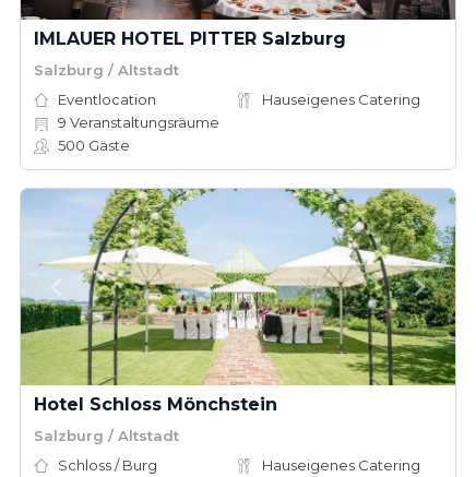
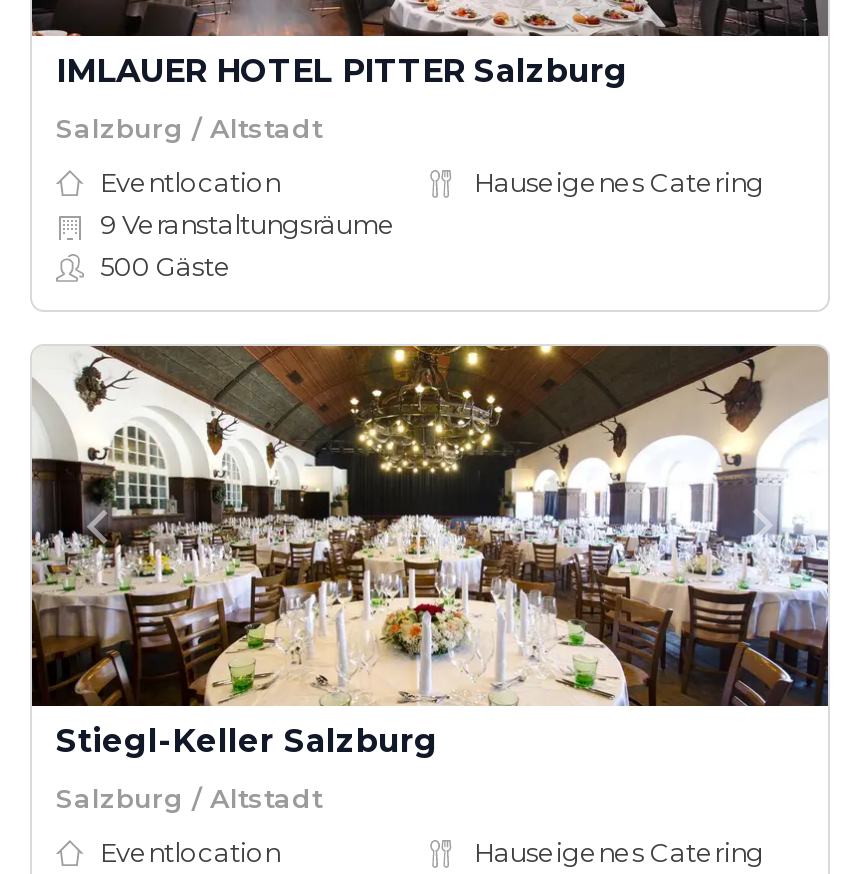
[20,188,456,415] [image] | Hotel Schloss Mönchstein -> [30,344,830,760] [image] | Stiegl-Keller Salzburg
[58,456,157,474] Schloss / Burg -> [100,836,280,868] Eventlocation

